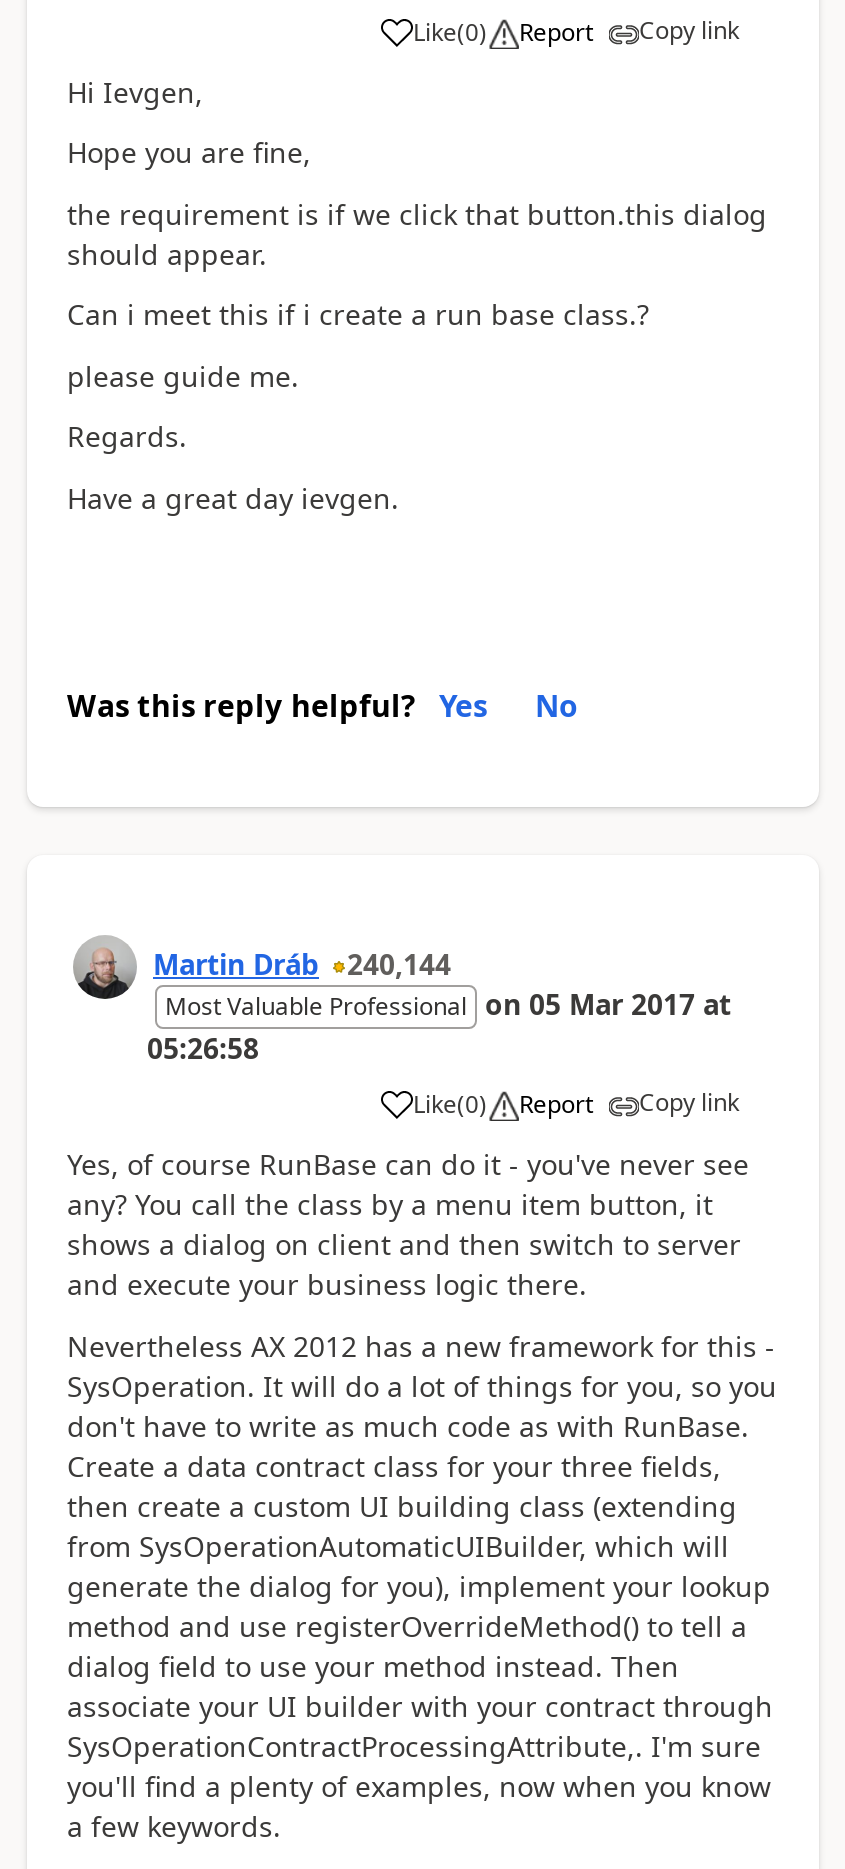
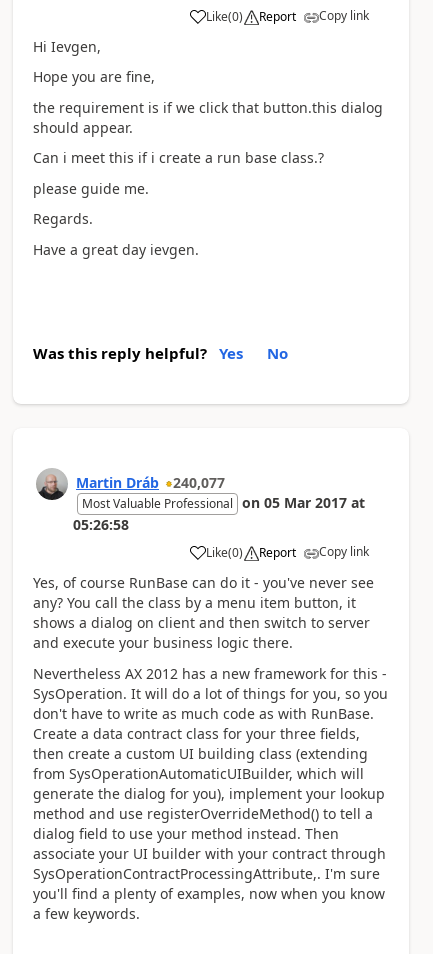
[153,945,451,983] Martin Dráb 240,144 -> [76,473,225,492] Martin Dráb 240,077

